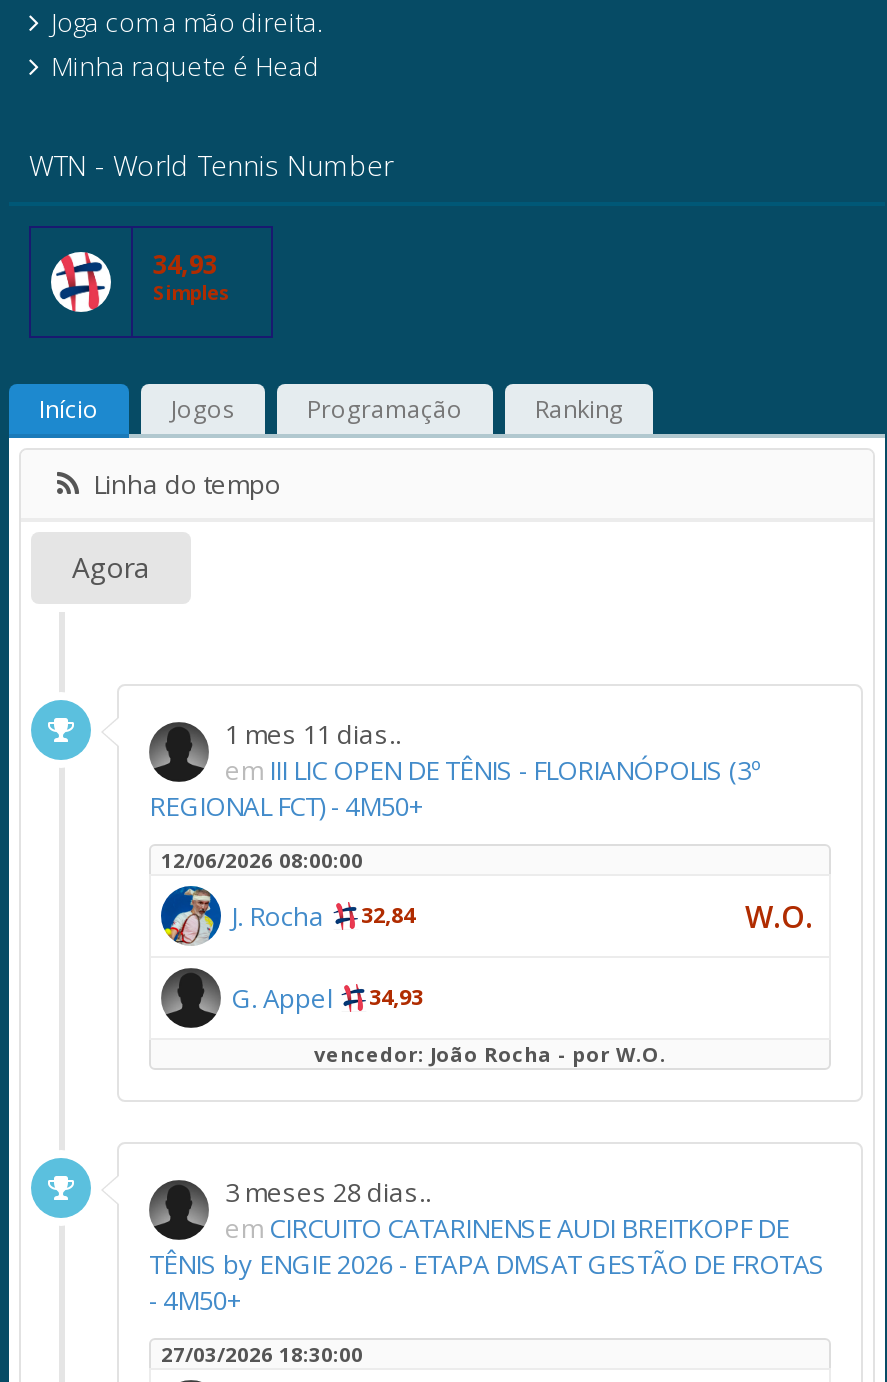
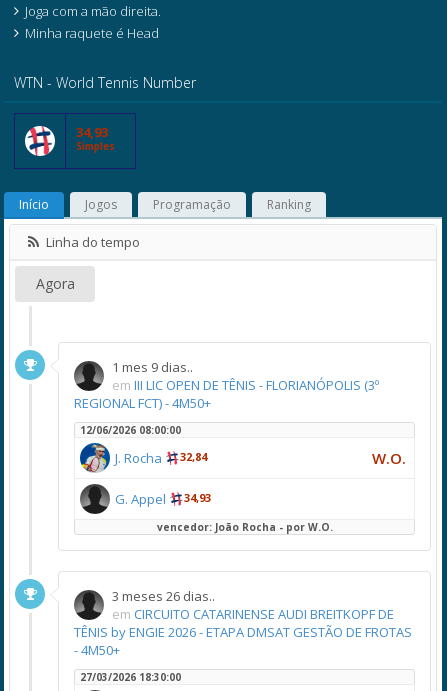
[225,716,401,752] 1 mes 11 dias.. -> [112,358,193,376] 1 mes 9 dias..
[225,1174,431,1210] 3 meses 28 dias.. -> [112,587,215,605] 3 meses 26 dias..

